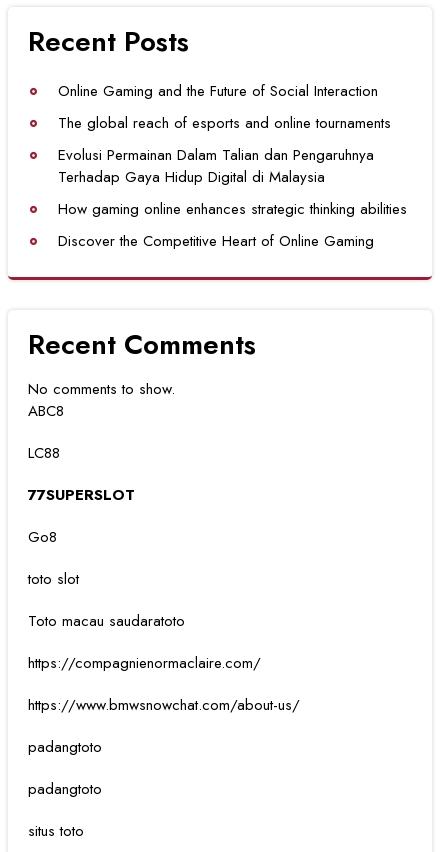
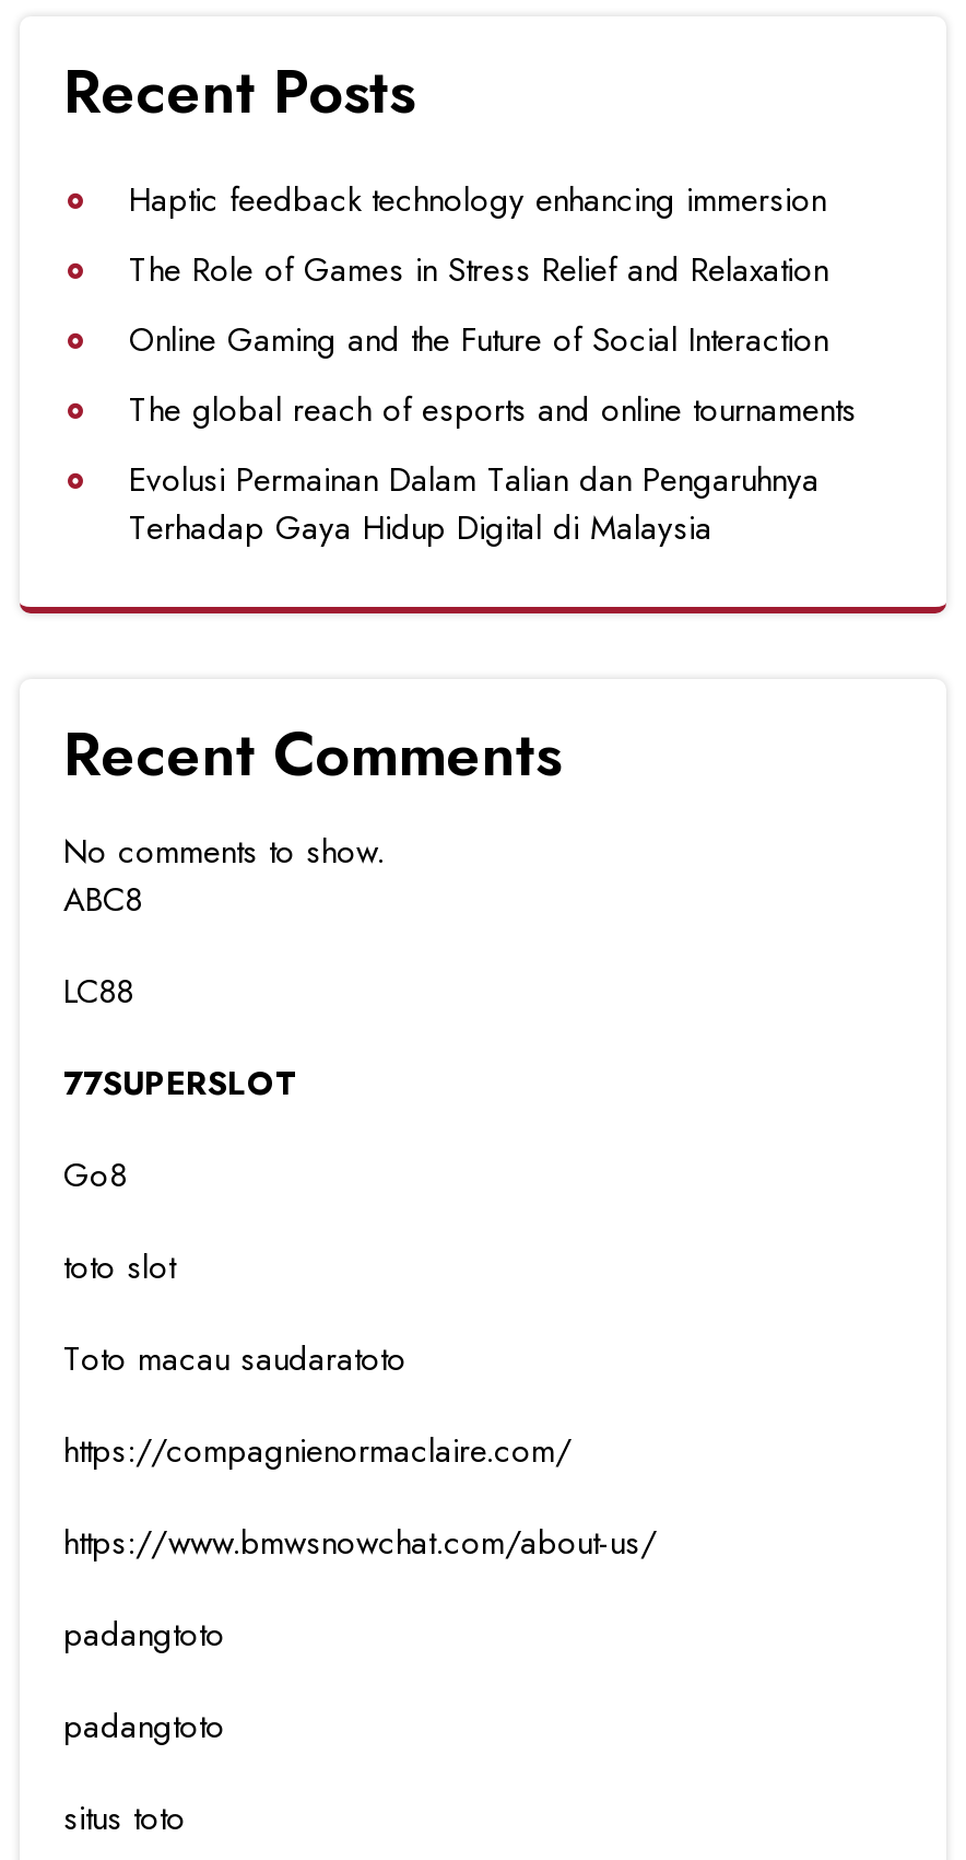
none -> [129,175,828,293] Haptic feedback technology enhancing immersion | The Role of Games in Stress Relief and Relaxation
moved [58,79,391,187] -> [129,315,857,551]: Online Gaming and the Future of Social Interaction | The global reach of esports and online tournaments | Evolusi Permainan Dalam Talian dan Pengaruhnya | Terhadap Gaya Hidup Digital di Malaysia
[58,197,407,251] How gaming online enhances strategic thinking abilities | Discover the Competitive Heart of Online Gaming -> none

